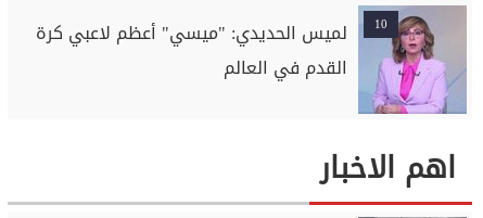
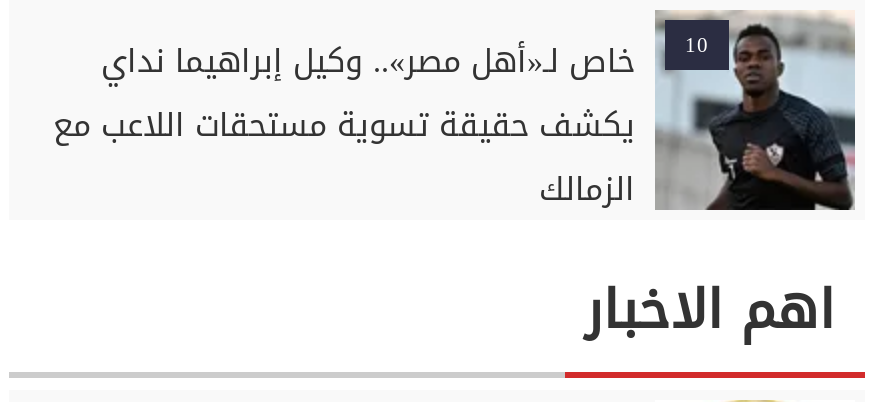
[36,5,467,115] [image] | لميس الحديدي: "ميسي" أعظم لاعبي كرة | القدم في العالم -> [53,12,855,220] [image] | خاص لـ«أهل مصر».. وكيل إبراهيما نداي | يكشف حقيقة تسوية مستحقات اللاعب مع | الزمالك

